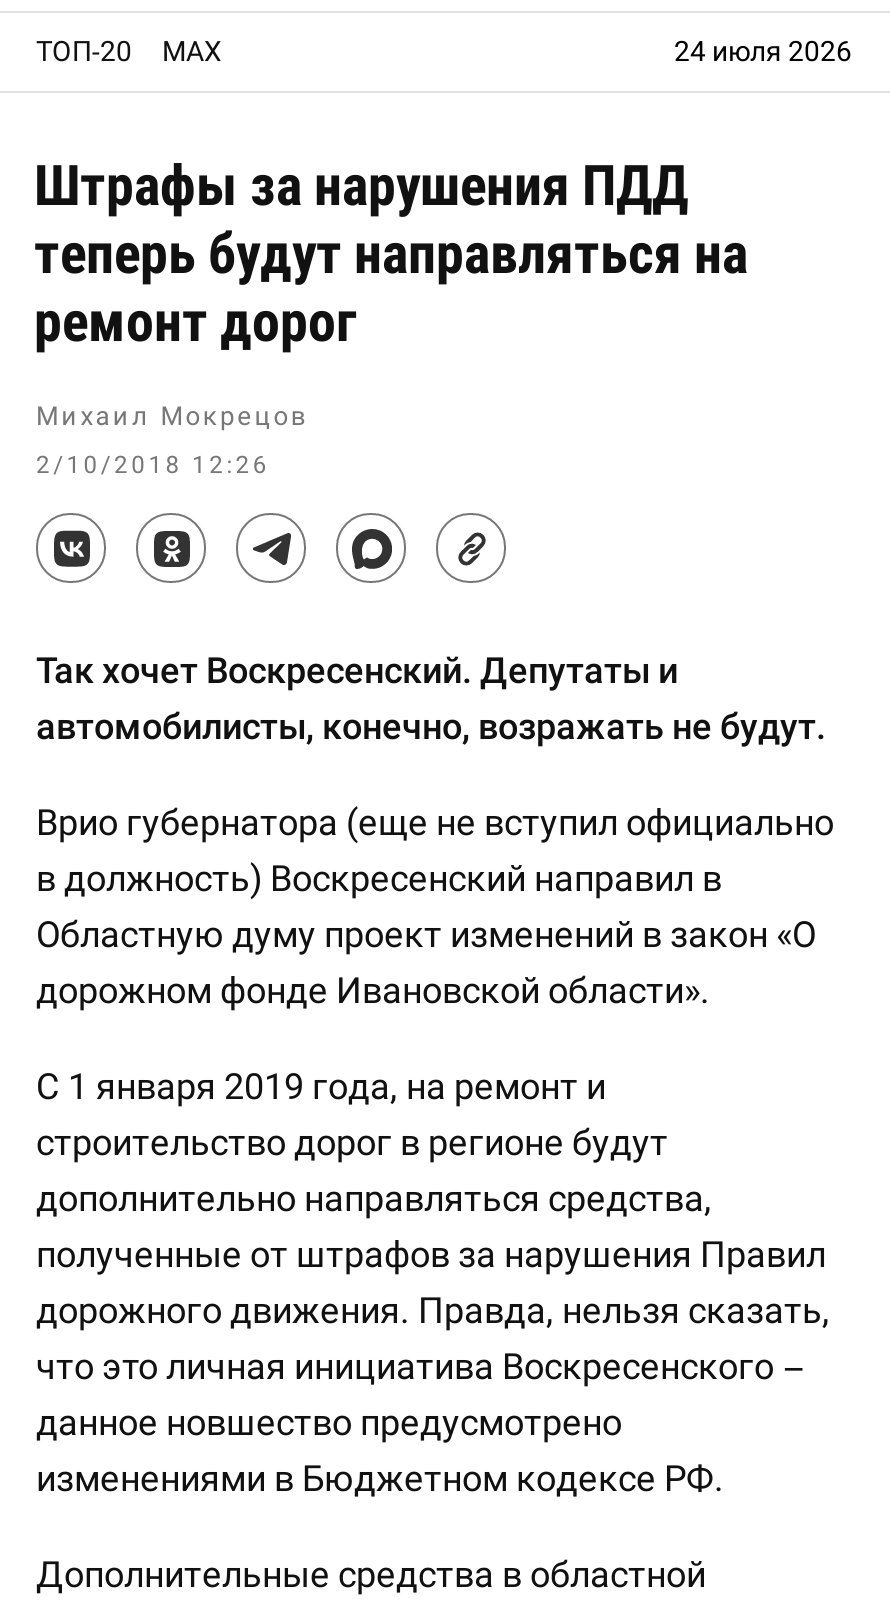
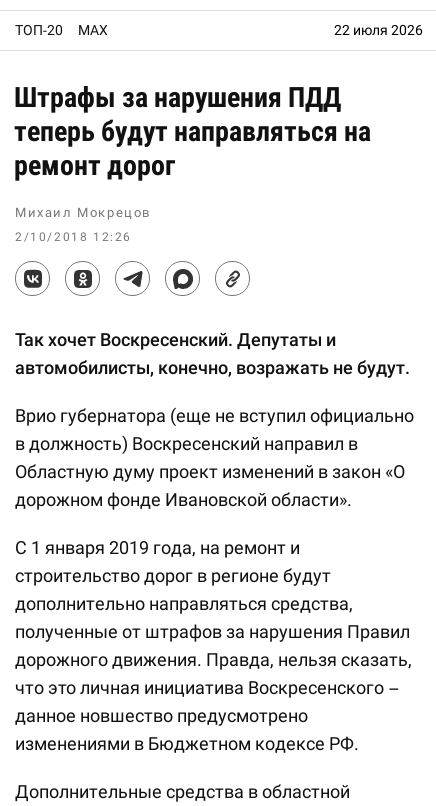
[674,35,852,67] 24 июля 2026 -> [334,22,423,38] 22 июля 2026

